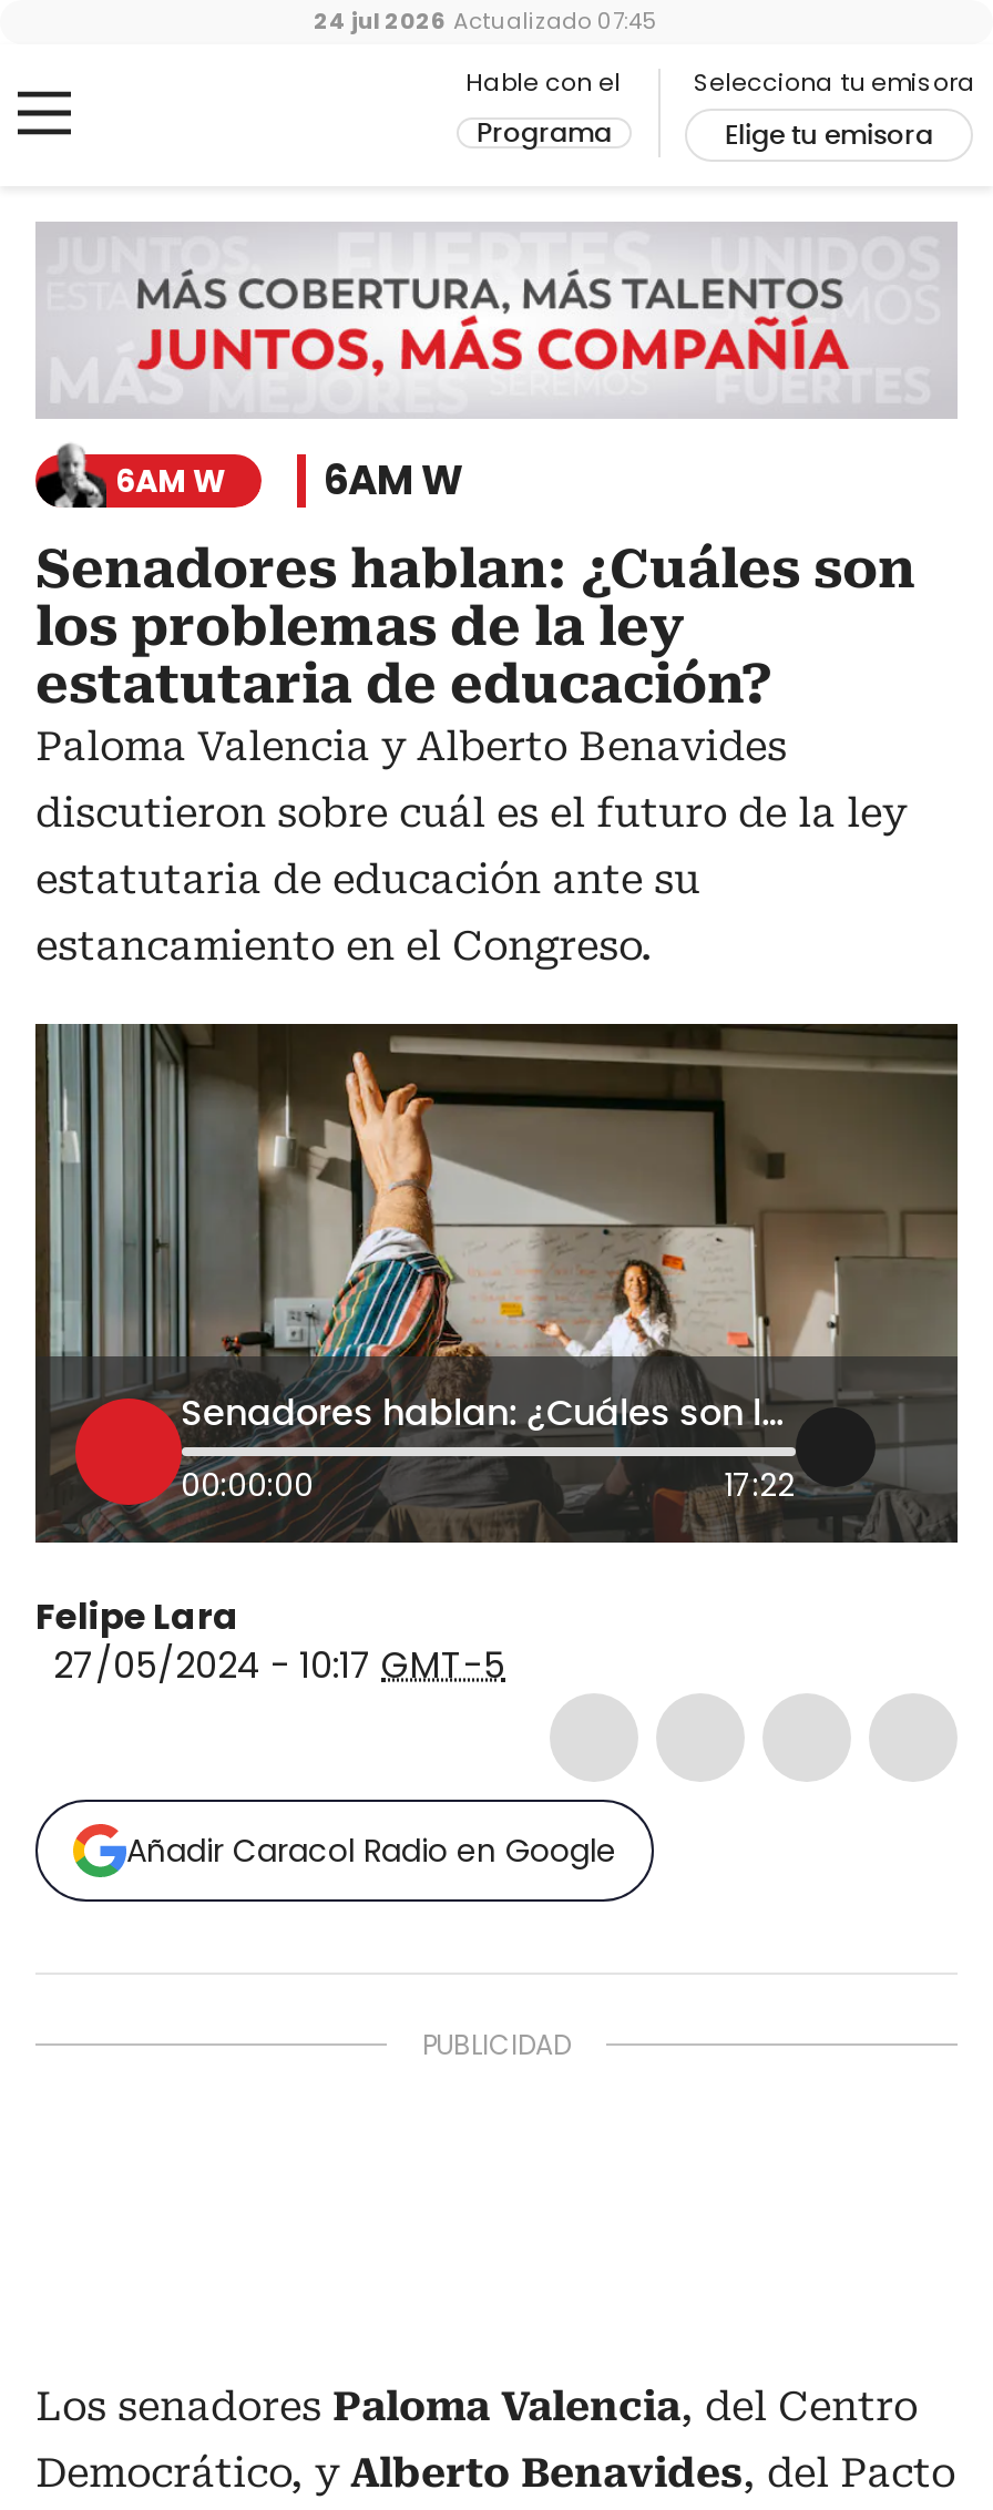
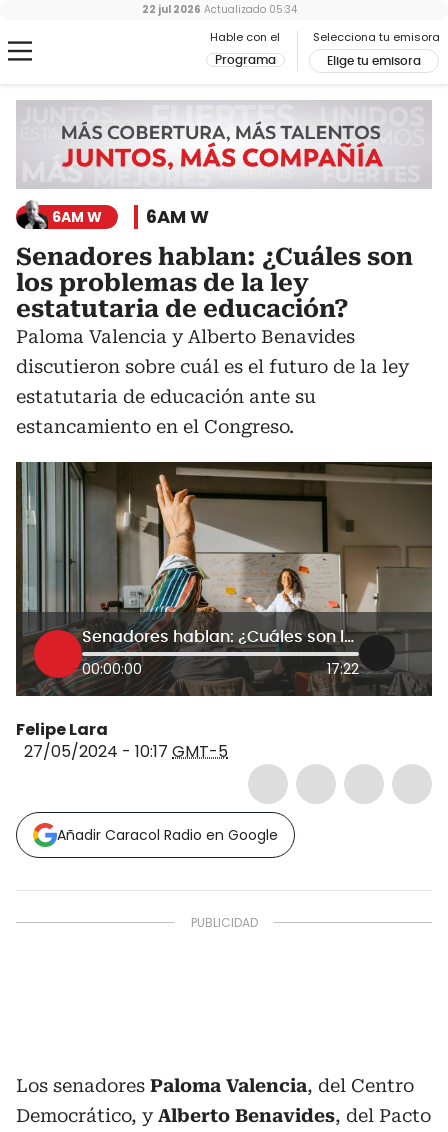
[314,4,657,38] 24 jul 2026 Actualizado 07:45 -> [141,2,296,17] 22 jul 2026 Actualizado 05:34

